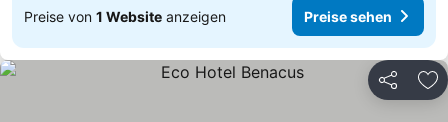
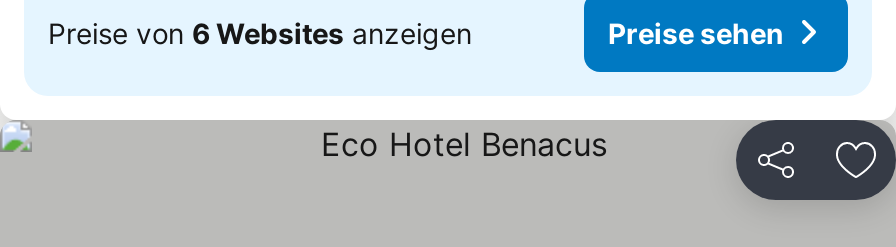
[24,7,226,24] Preise von 1 Website anzeigen -> [48,15,472,49] Preise von 6 Websites anzeigen

